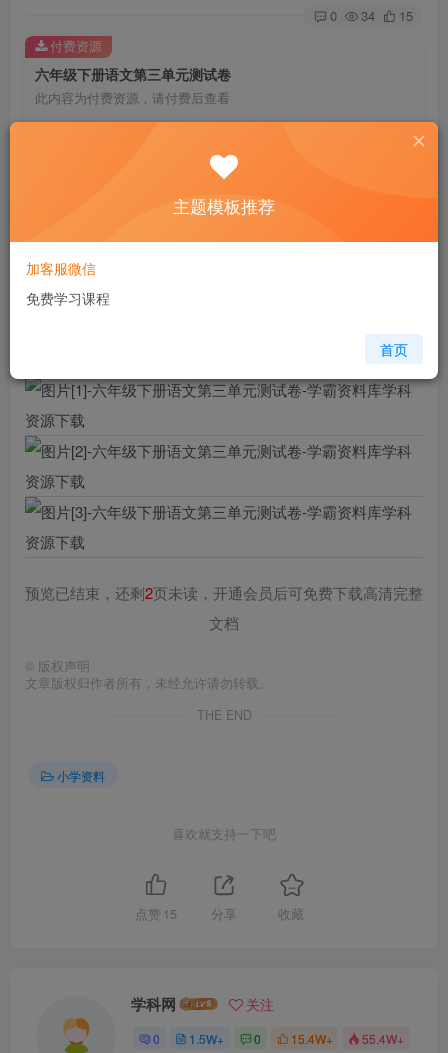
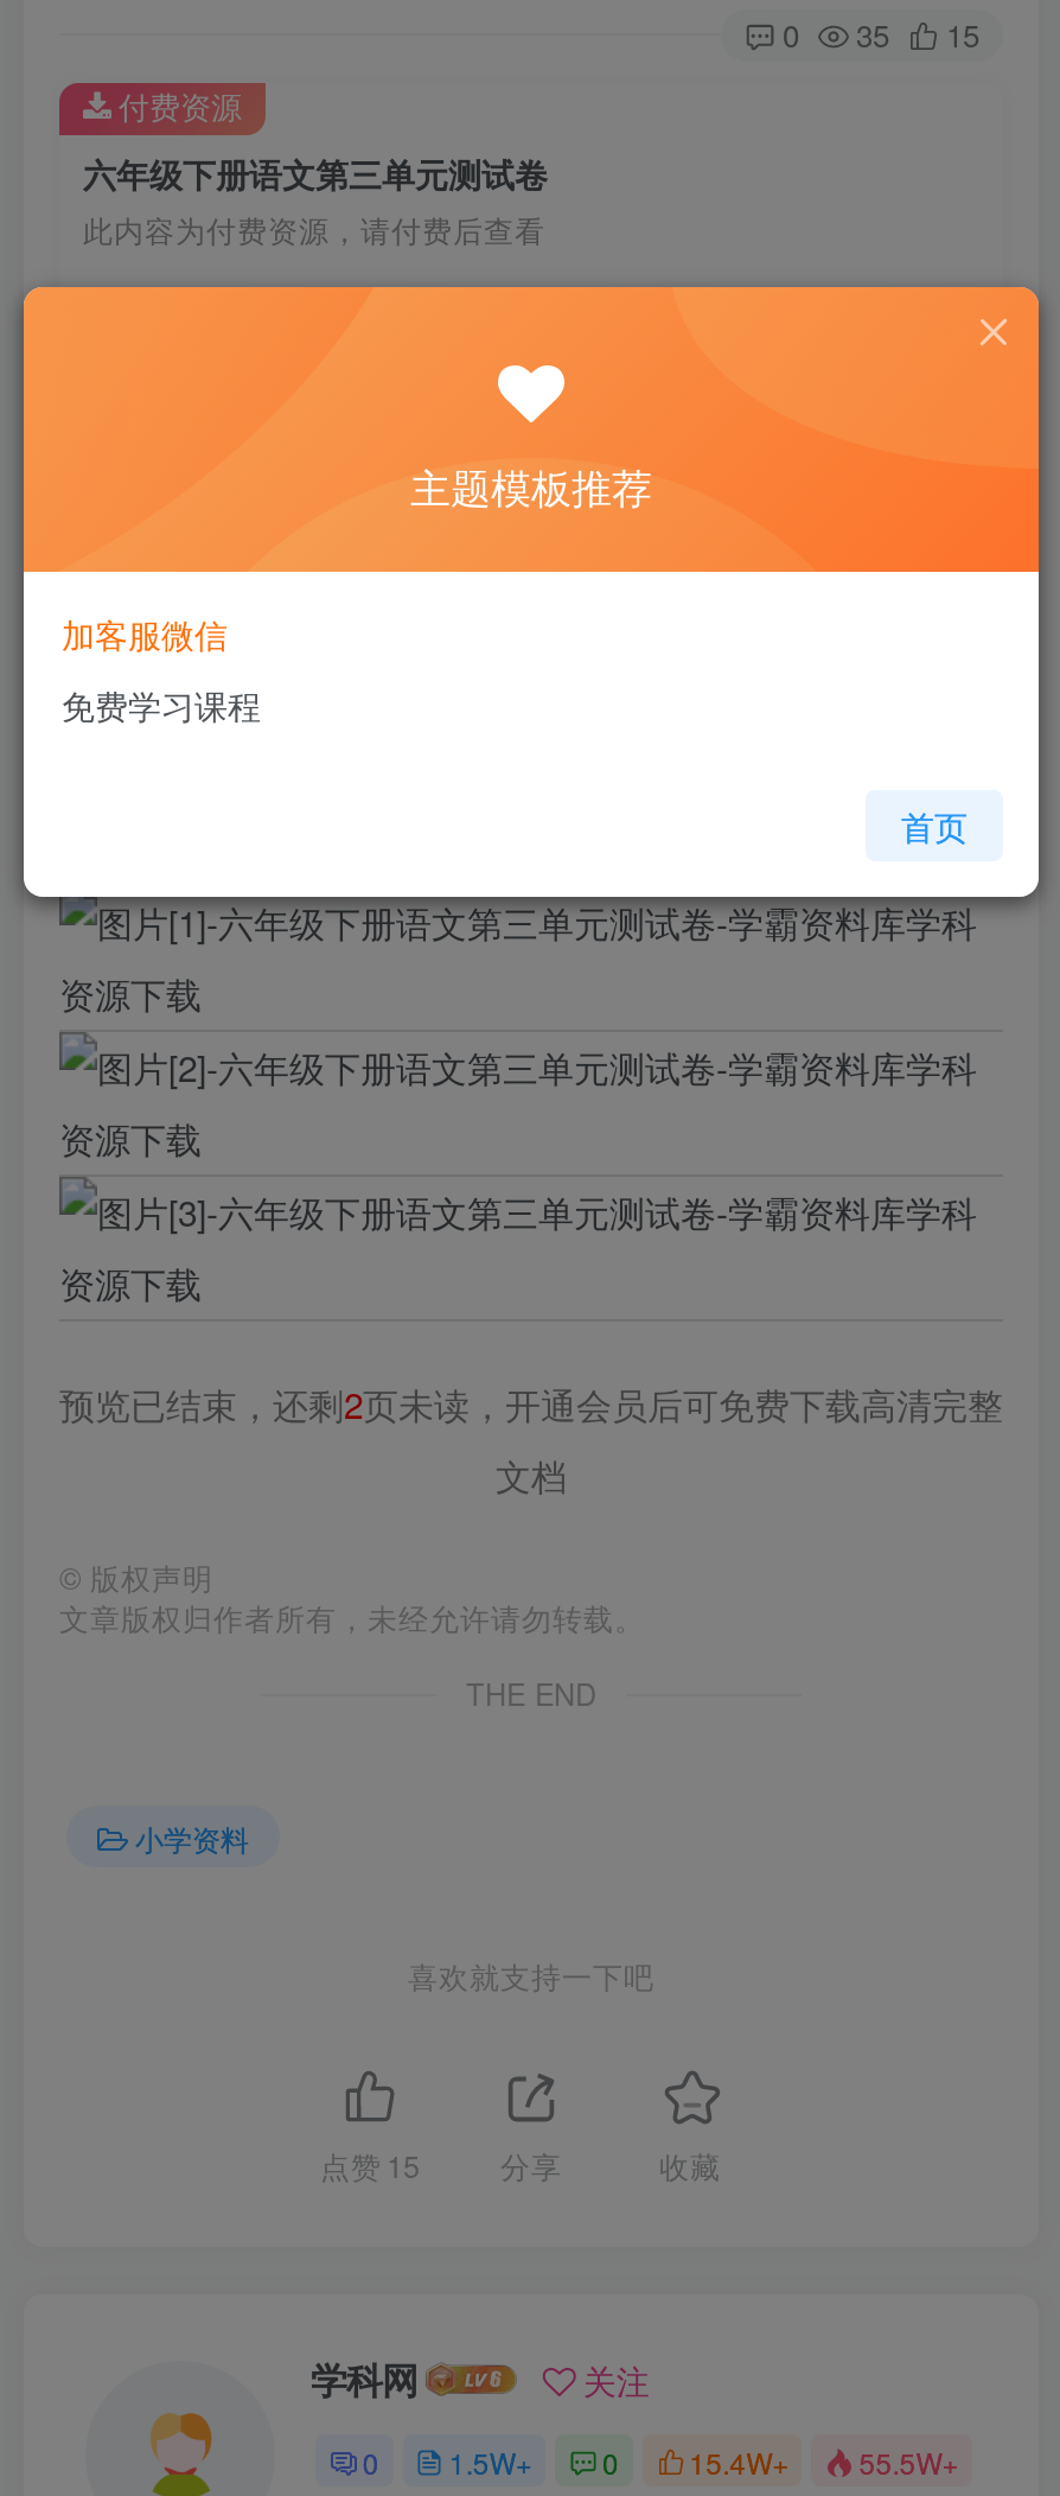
[330,6,413,25] 0 34 15 -> [783,12,979,57] 0 35 15
[153,1030,404,1047] 0 1.5W+ 0 15.4W+ 55.4W+ -> [362,2440,959,2481] 0 1.5W+ 0 15.4W+ 55.5W+

